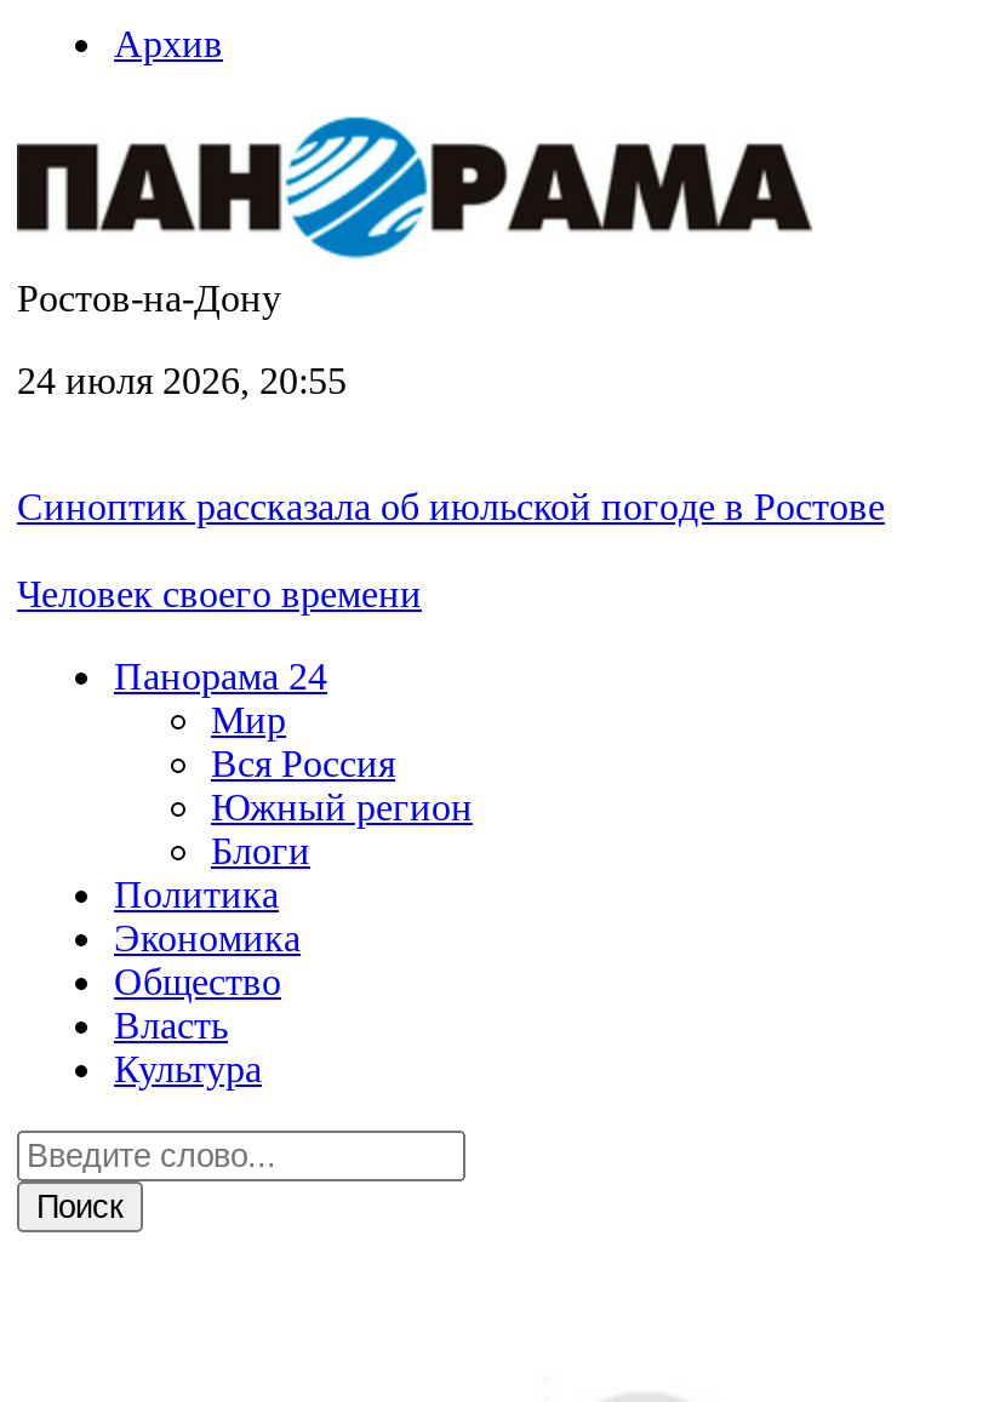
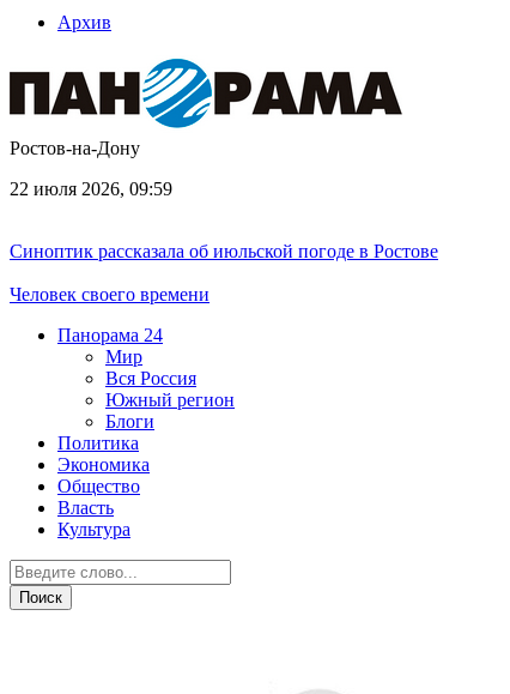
[17,361,347,402] 24 июля 2026, 20:55 -> [10,179,172,199] 22 июля 2026, 09:59

